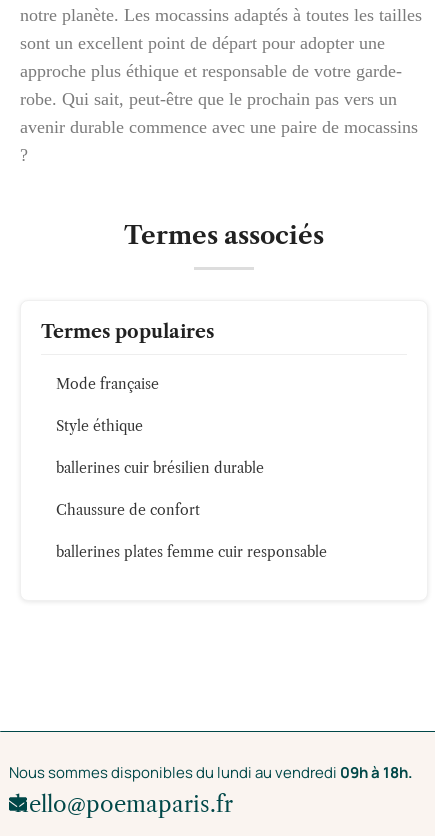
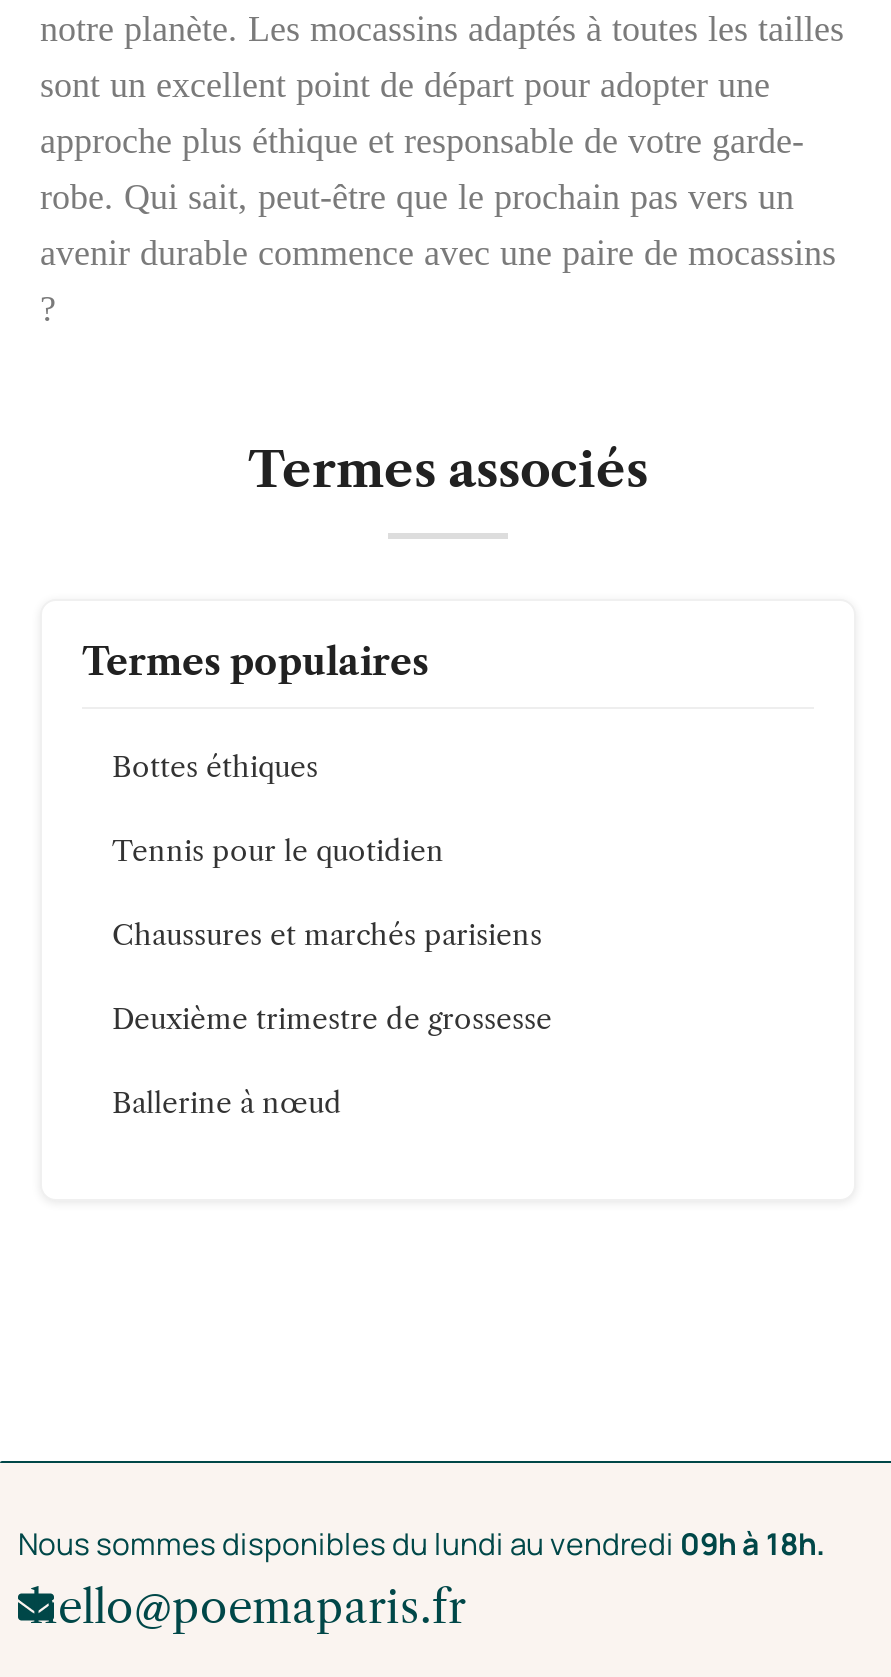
[56,375,159,393] Mode française -> [112,749,318,785] Bottes éthiques
[56,417,143,435] Style éthique -> [112,833,444,869] Tennis pour le quotidien
[56,459,264,477] ballerines cuir brésilien durable -> [112,917,542,953] Chaussures et marchés parisiens
[56,501,200,519] Chaussure de confort -> [112,1001,552,1037] Deuxième trimestre de grossesse
[56,543,327,561] ballerines plates femme cuir responsable -> [112,1085,342,1121] Ballerine à nœud

